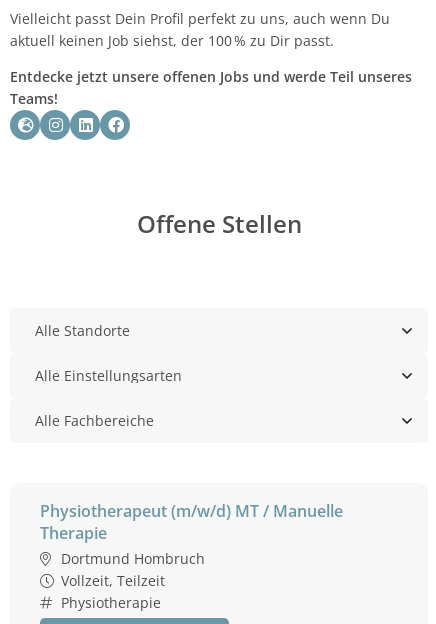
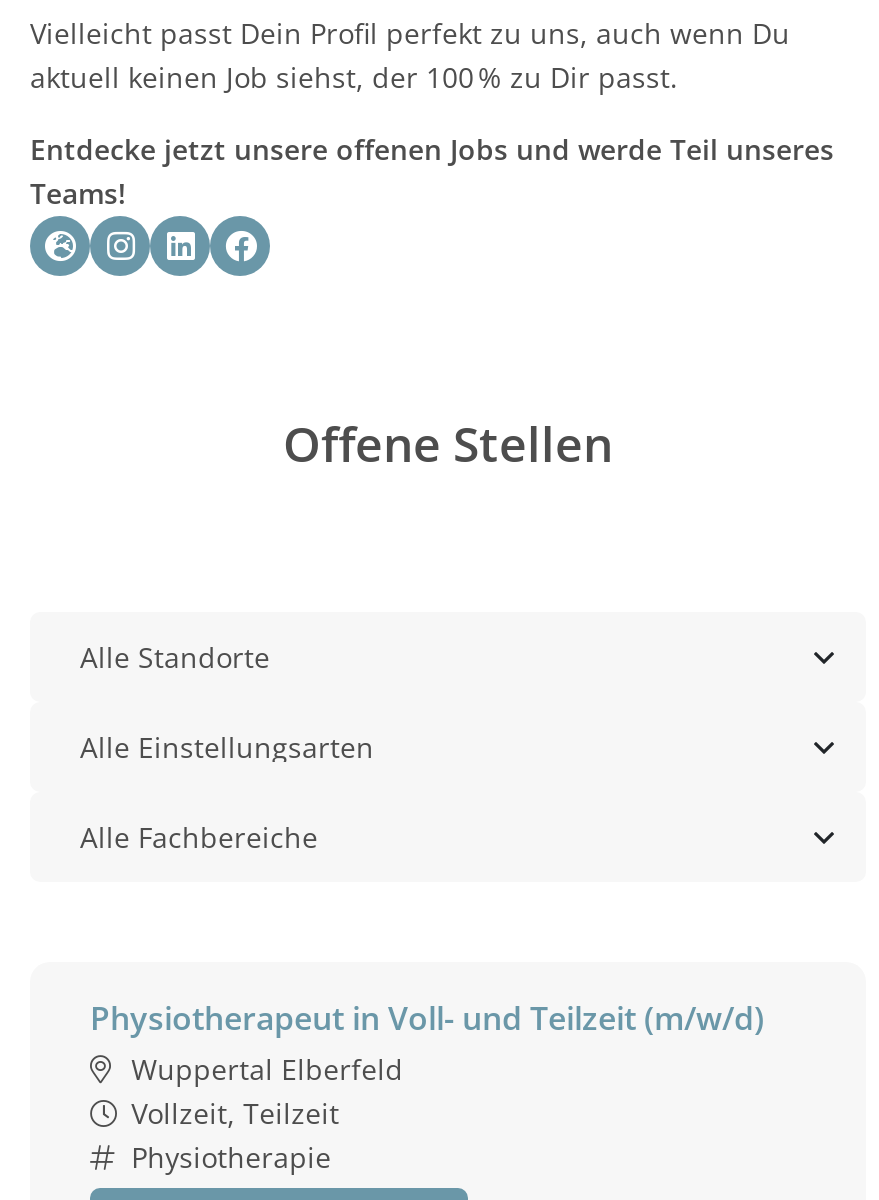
[40,500,343,568] Physiotherapeut (m/w/d) MT / Manuelle | Therapie | Dortmund Hombruch -> [90,997,764,1089] Physiotherapeut in Voll- und Teilzeit (m/w/d) | Wuppertal Elberfeld

